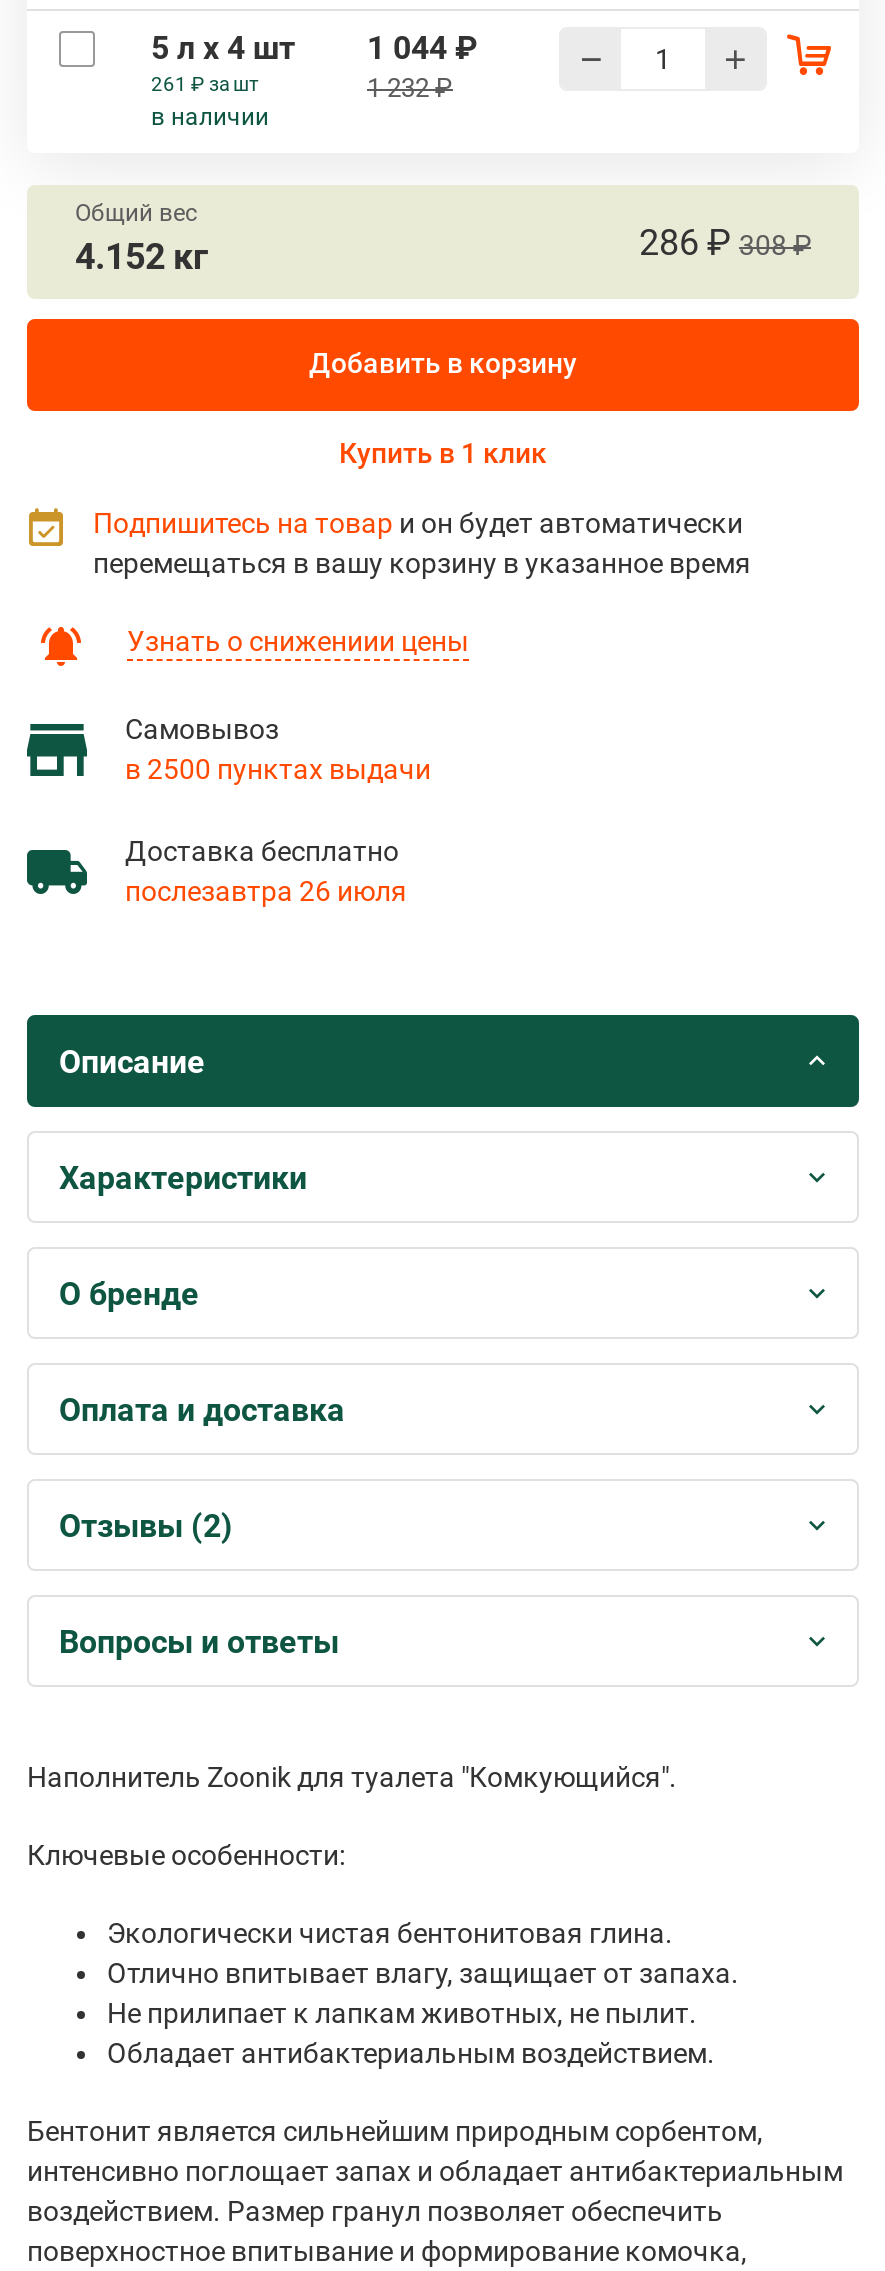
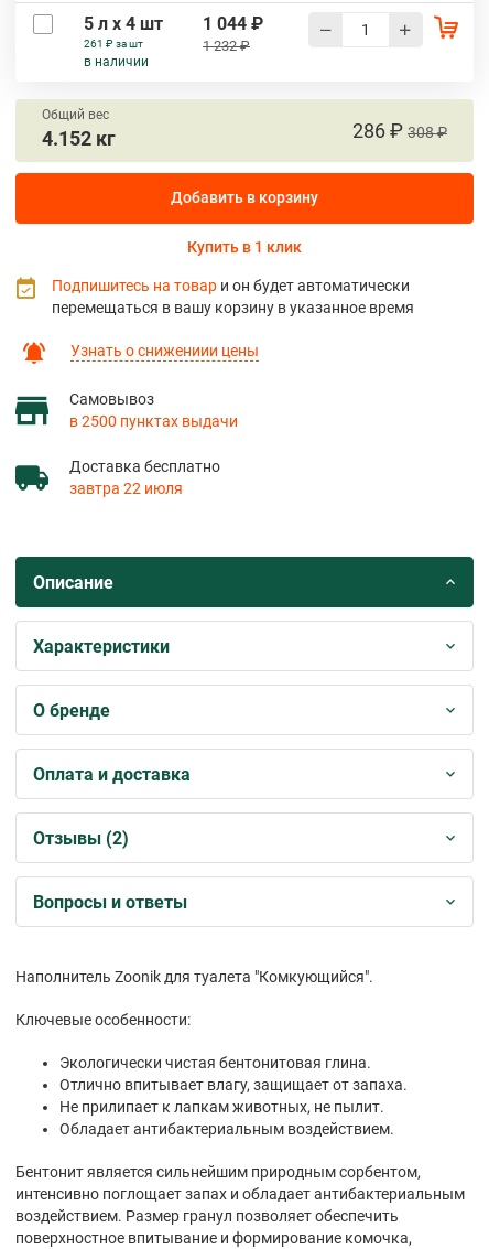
[125,875,407,907] послезавтра 26 июля -> [69,480,183,497] завтра 22 июля

